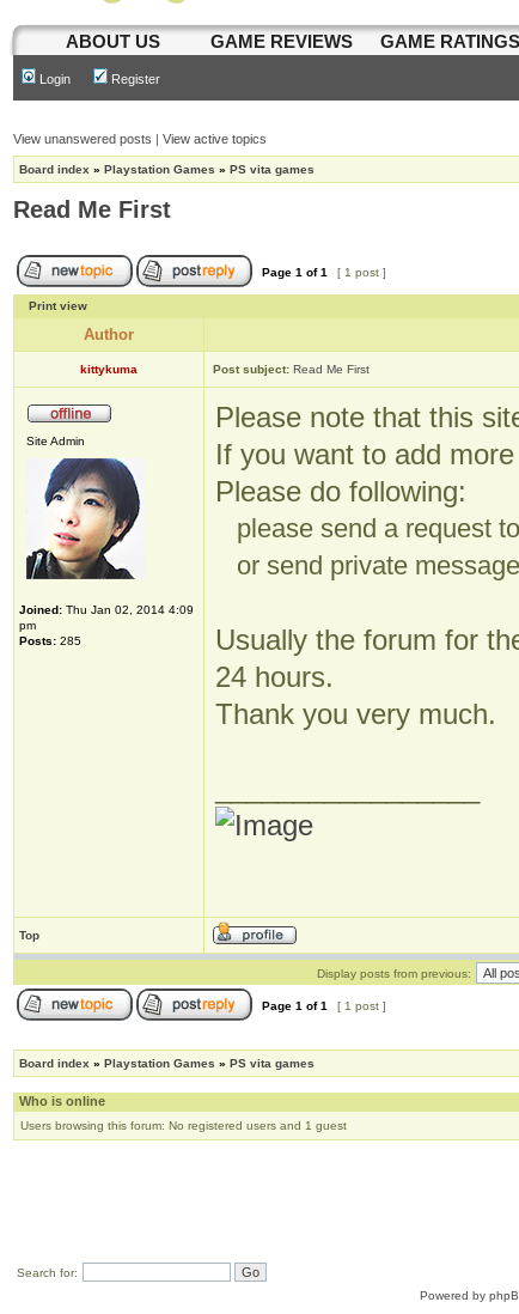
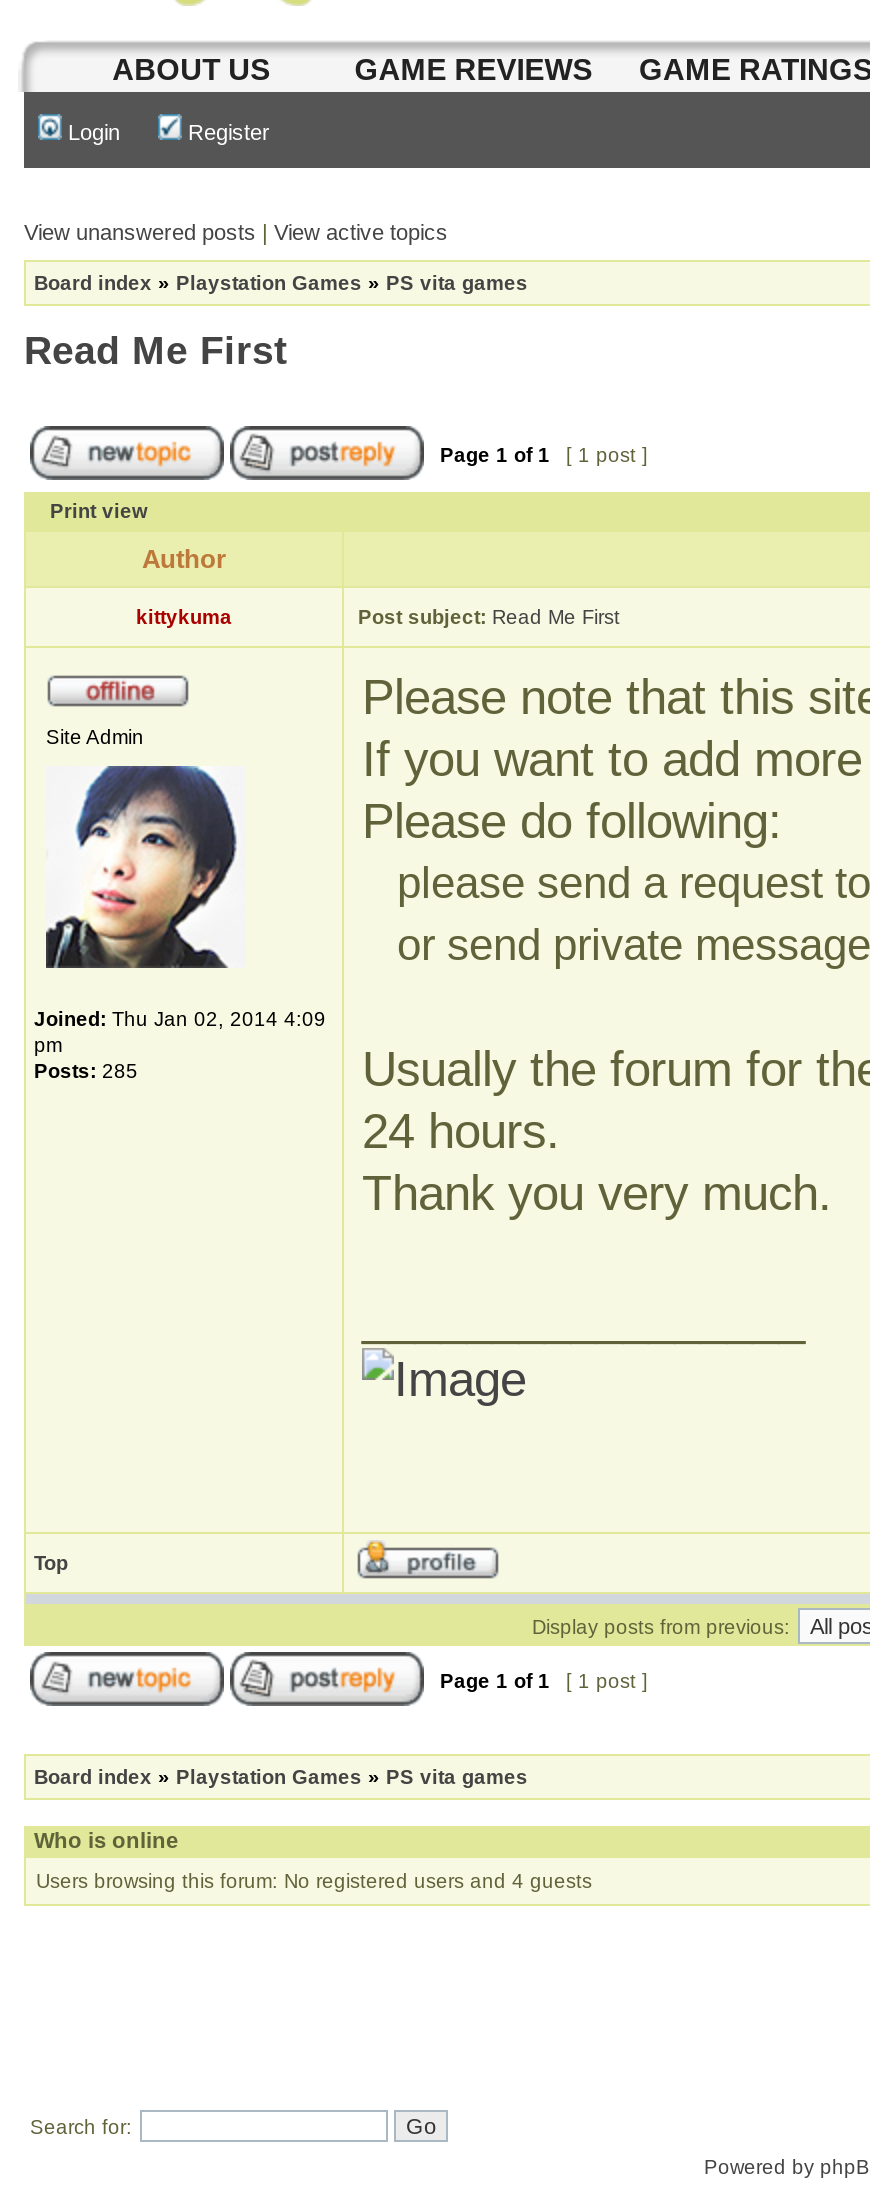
[20,1119,347,1132] Users browsing this forum: No registered users and 1 guest -> [36,1870,592,1892] Users browsing this forum: No registered users and 4 guests

